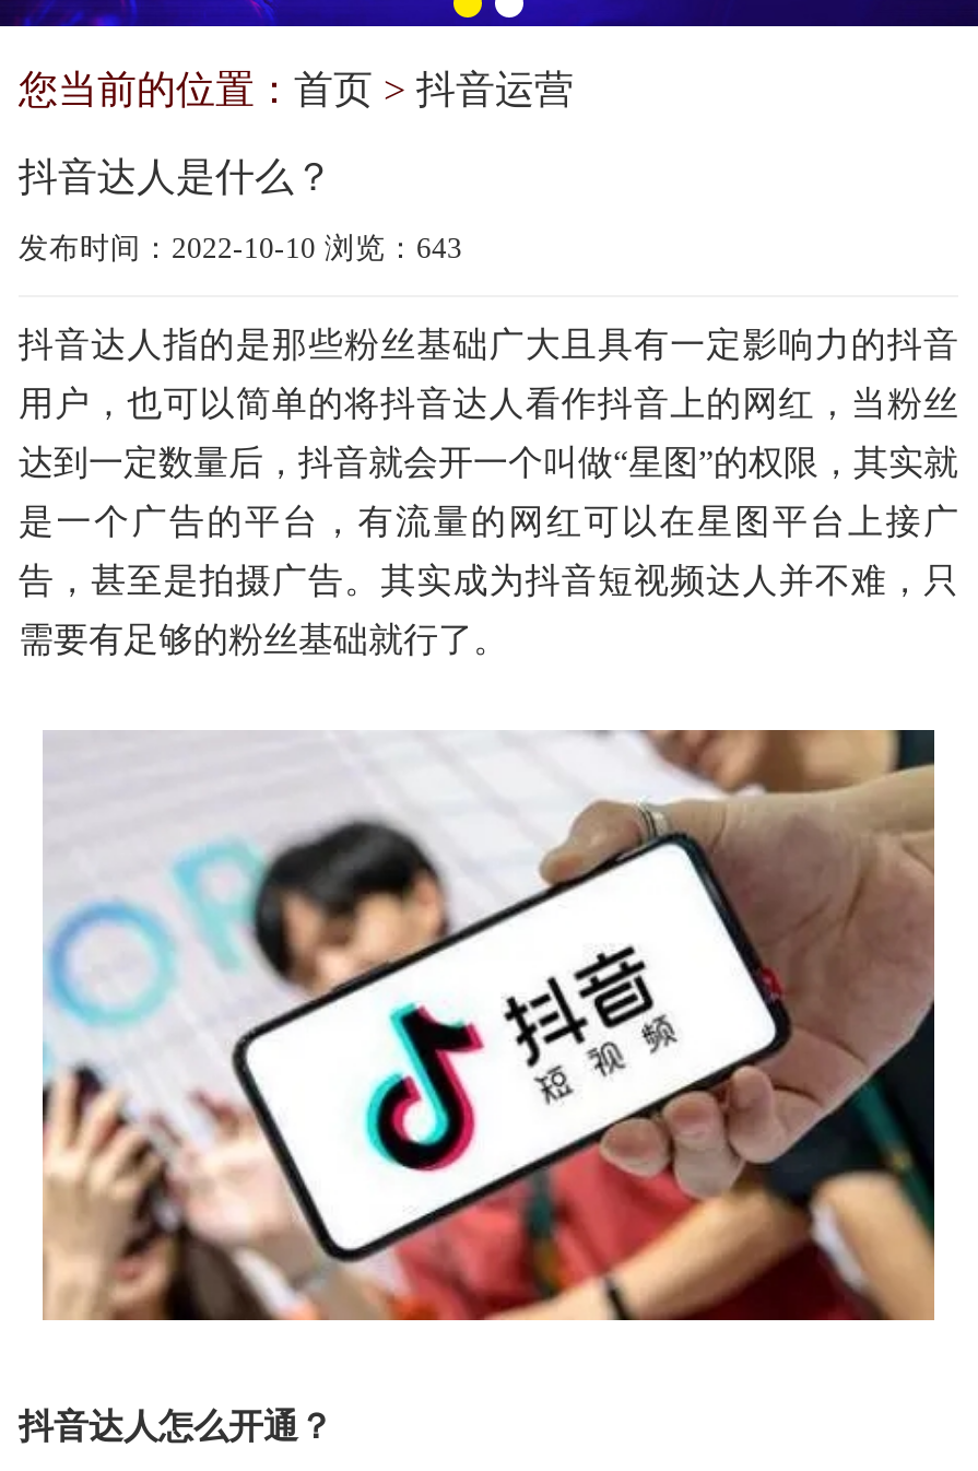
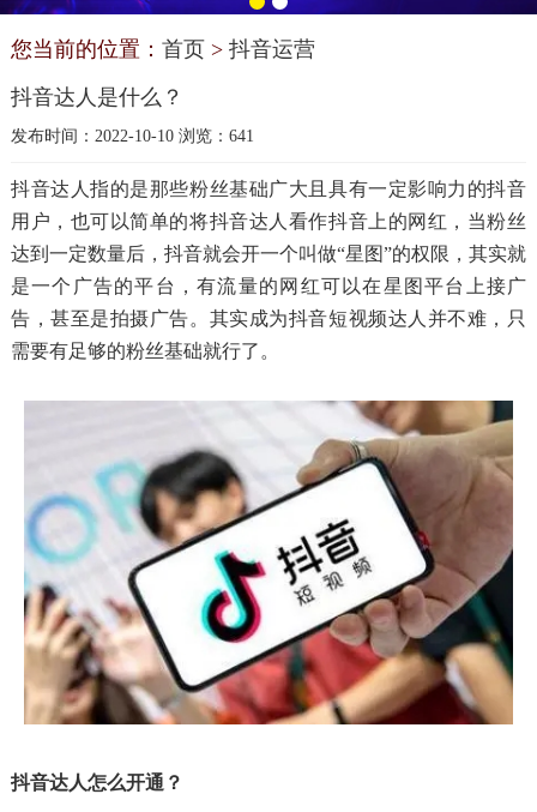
[19,231,462,264] 发布时间：2022-10-10 浏览：643 -> [11,127,254,145] 发布时间：2022-10-10 浏览：641

